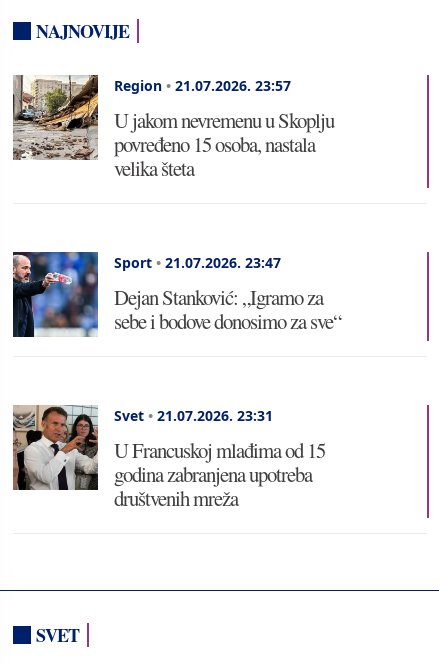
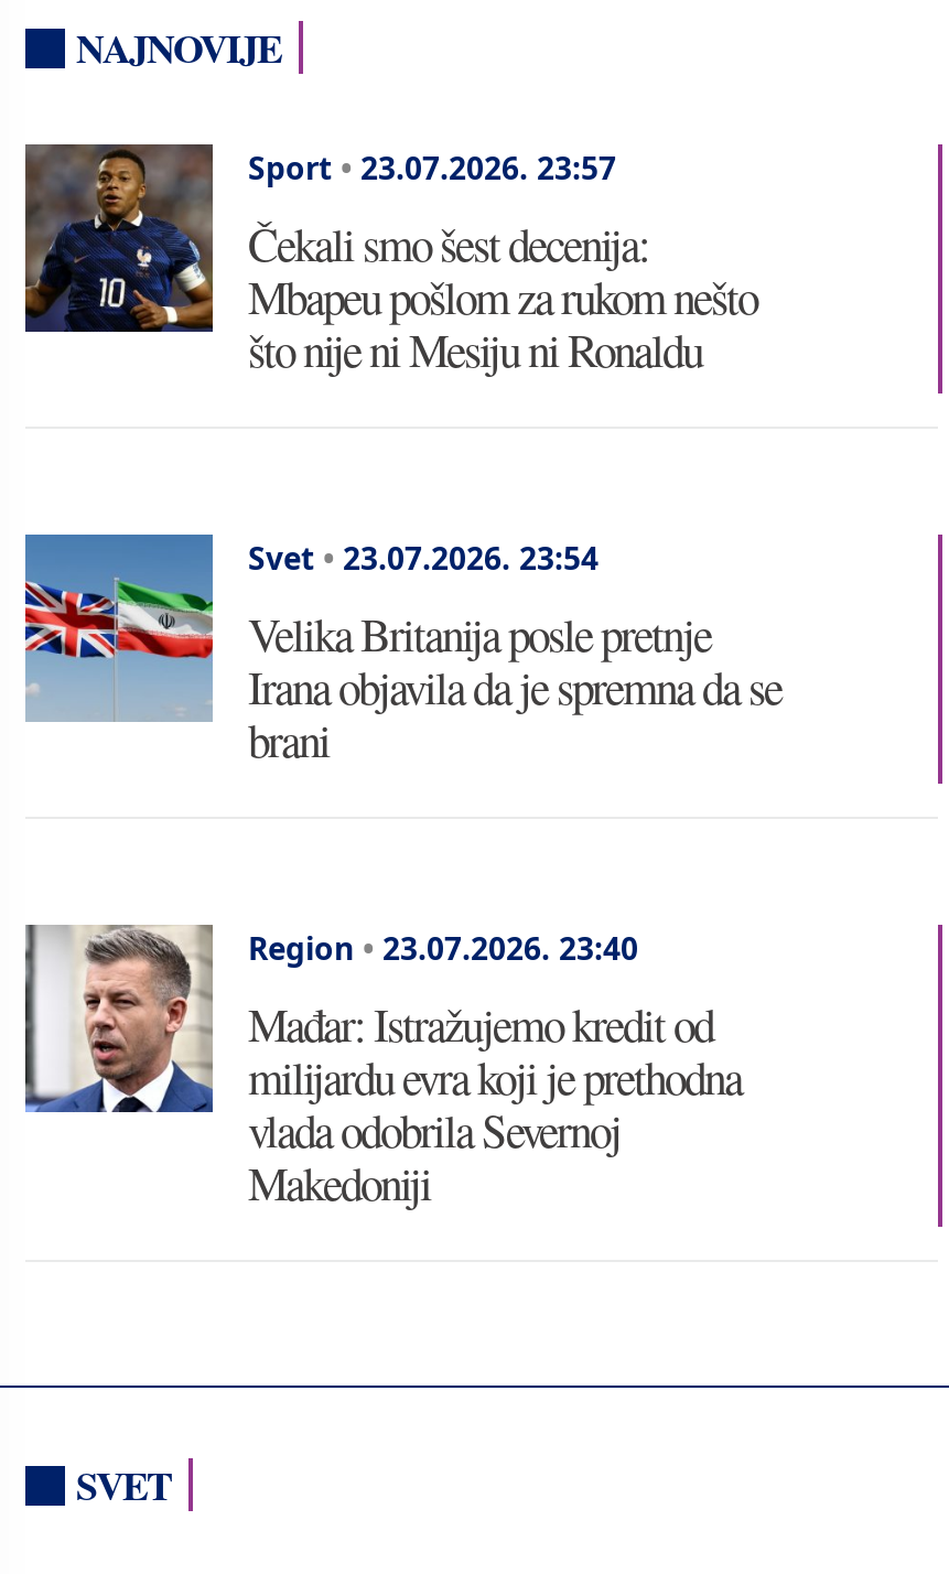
[12,75,334,182] [image] | Region • 21.07.2026. 23:57 | U jakom nevremenu u Skoplju | povređeno 15 osoba, nastala | velika šteta -> [25,142,757,381] [image] | Sport • 23.07.2026. 23:57 | Čekali smo šest decenija: | Mbapeu pošlom za rukom nešto | što nije ni Mesiju ni Ronaldu
[12,251,341,338] [image] | Sport • 21.07.2026. 23:47 | Dejan Stanković: „Igramo za | sebe i bodove donosimo za sve“ -> [23,532,781,771] [image] | Svet • 23.07.2026. 23:54 | Velika Britanija posle pretnje | Irana objavila da je spremna da se | brani
[12,404,325,512] [image] | Svet • 21.07.2026. 23:31 | U Francuskoj mlađima od 15 | godina zabranjena upotreba | društvenih mreža -> [23,923,742,1214] [image] | Region • 23.07.2026. 23:40 | Mađar: Istražujemo kredit od | milijardu evra koji je prethodna | vlada odobrila Severnoj | Makedoniji

